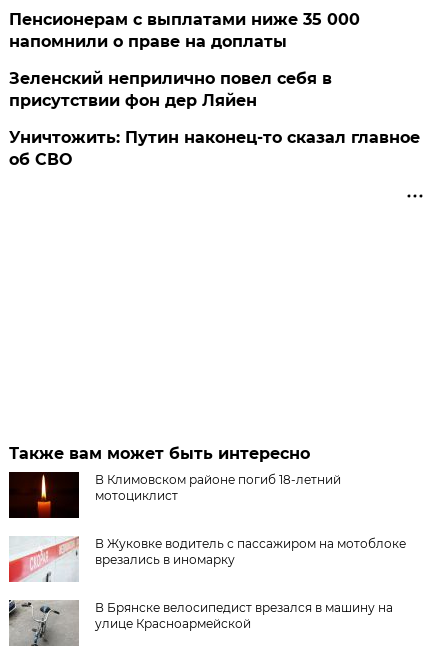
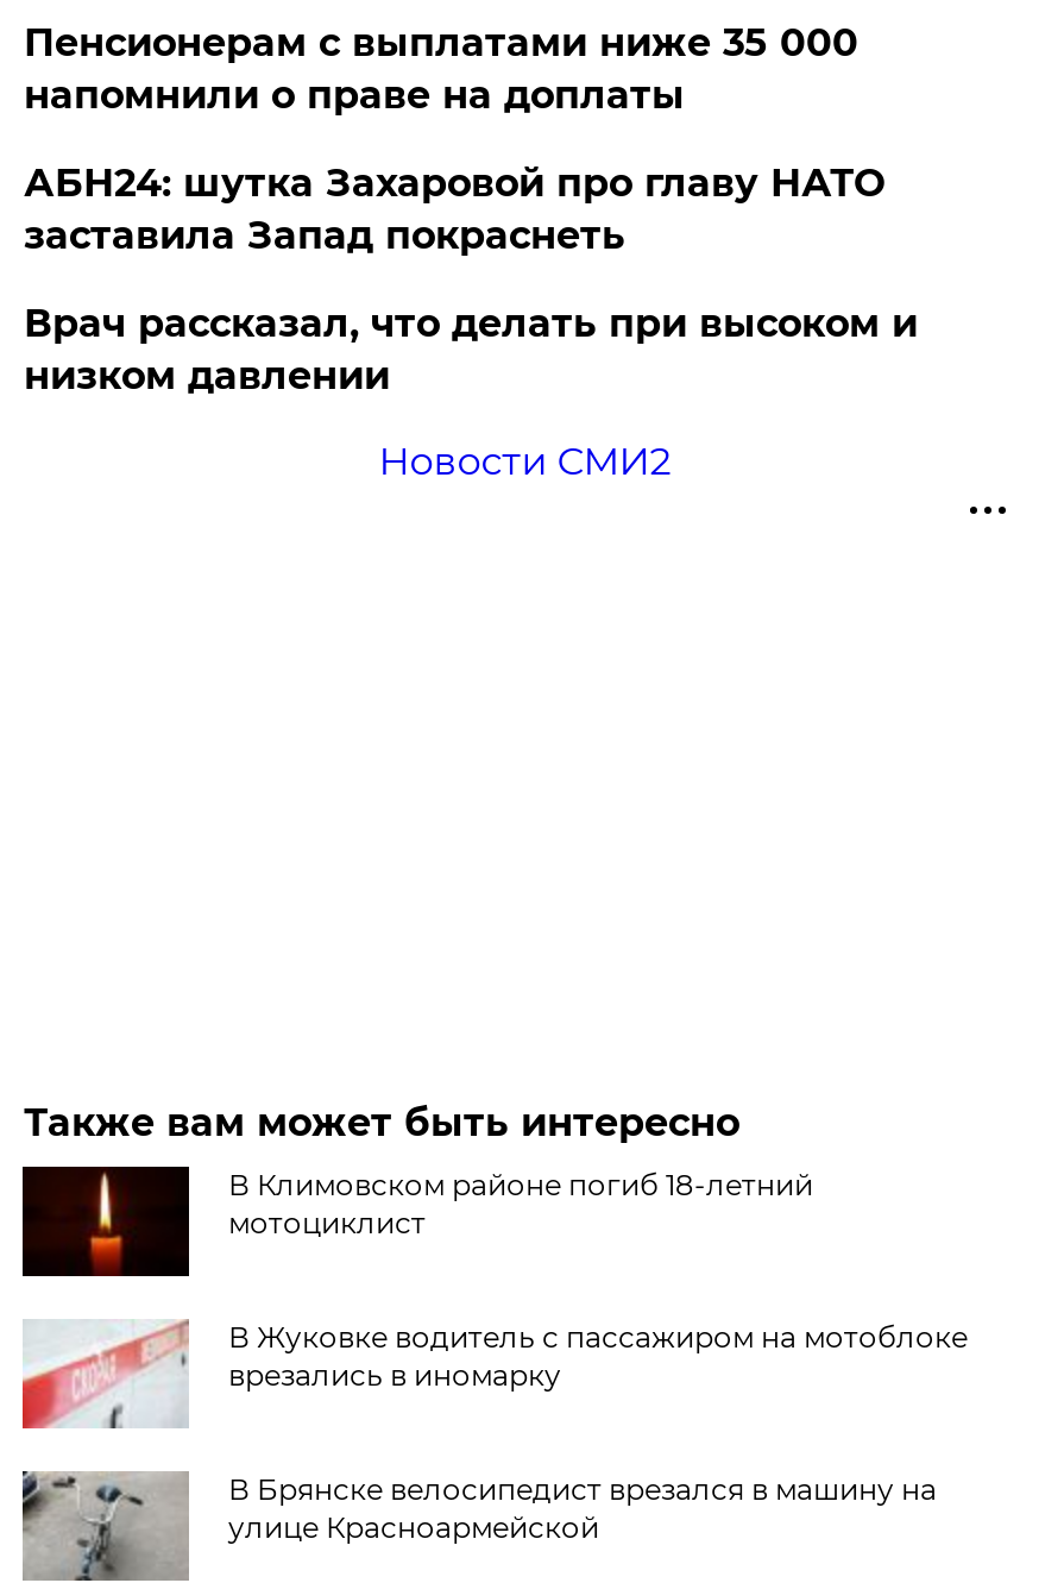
[9,69,420,169] Зеленский неприлично повел cебя в | присутствии фон дер Ляйен | Уничтожить: Путин наконец-то сказал главное | об СВО -> [24,160,918,484] АБН24: шутка Захаровой про главу НАТО | заставила Запад покраснеть | Врач рассказал, что делать при высоком и | низком давлении | Новости СМИ2

